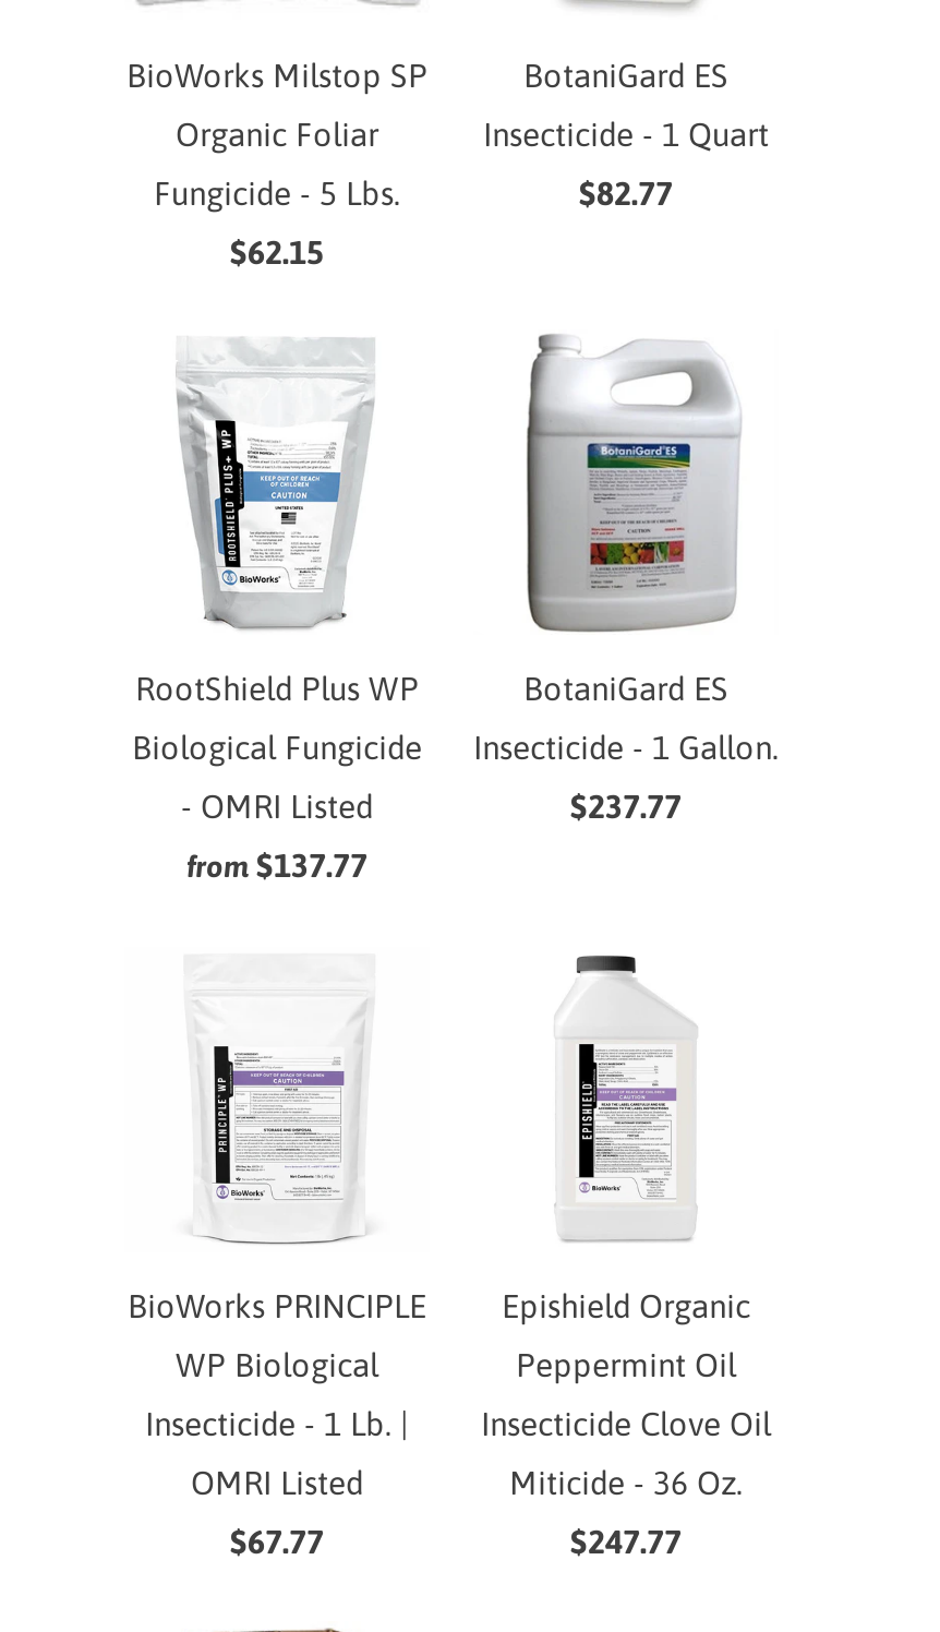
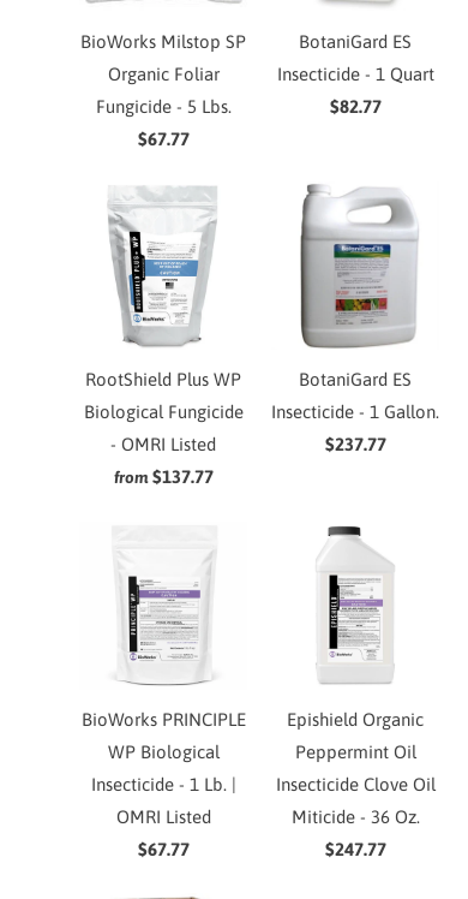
[230,232,324,269] $62.15 -> [137,128,189,148] $67.77

